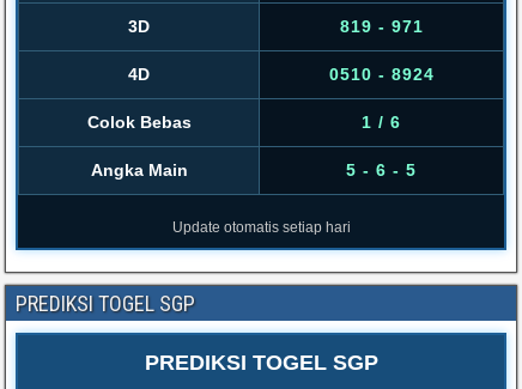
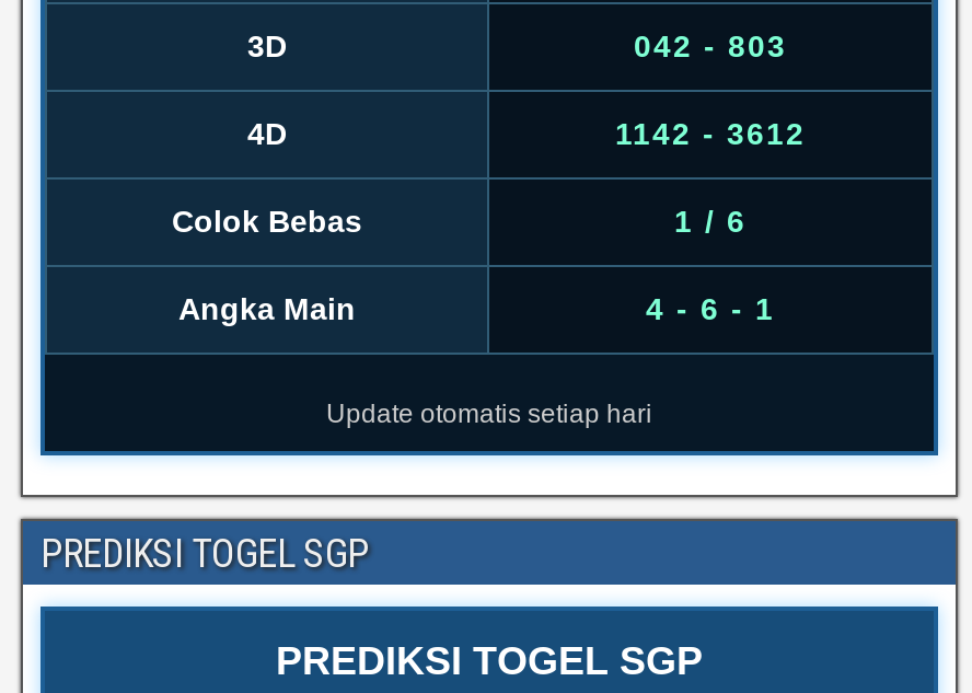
[339,17,423,36] 819 - 971 -> [634,29,787,64] 042 - 803
[329,65,434,84] 0510 - 8924 -> [615,116,806,151] 1142 - 3612
[346,161,417,180] 5 - 6 - 5 -> [646,291,775,326] 4 - 6 - 1

